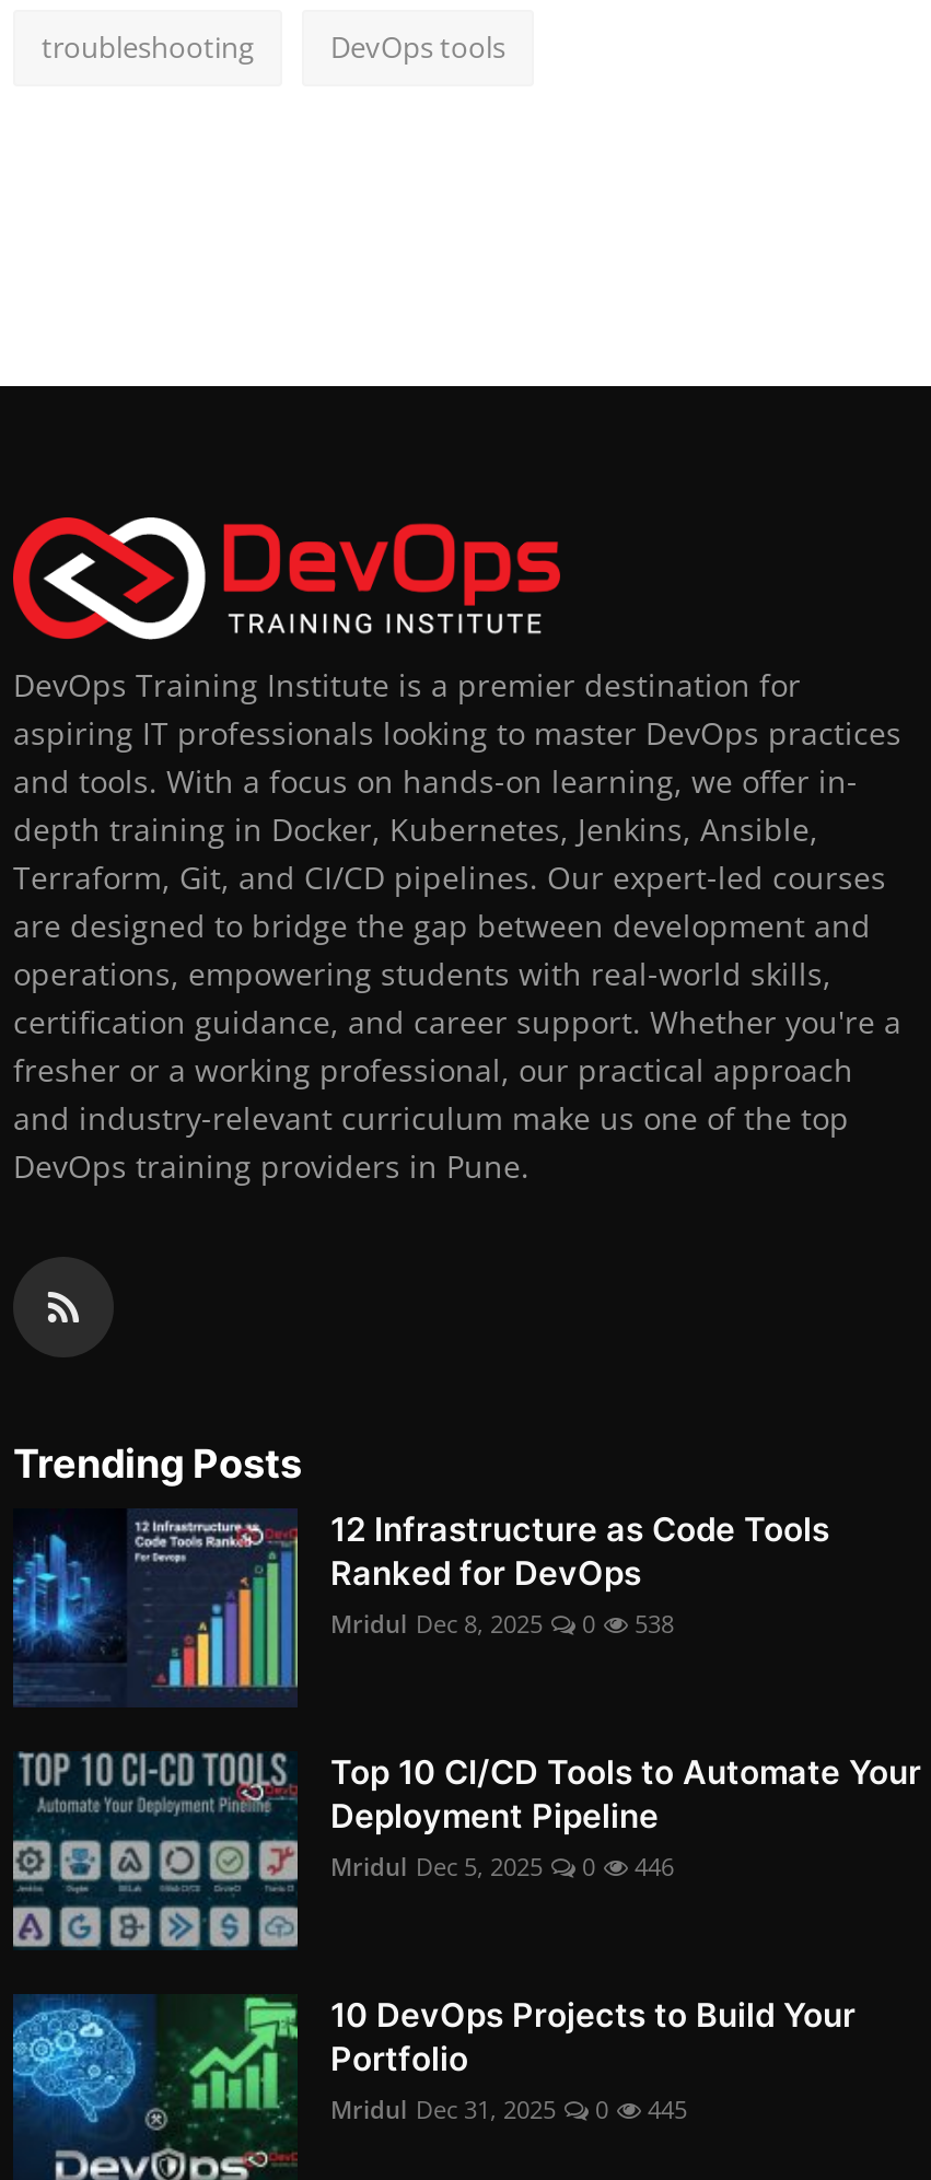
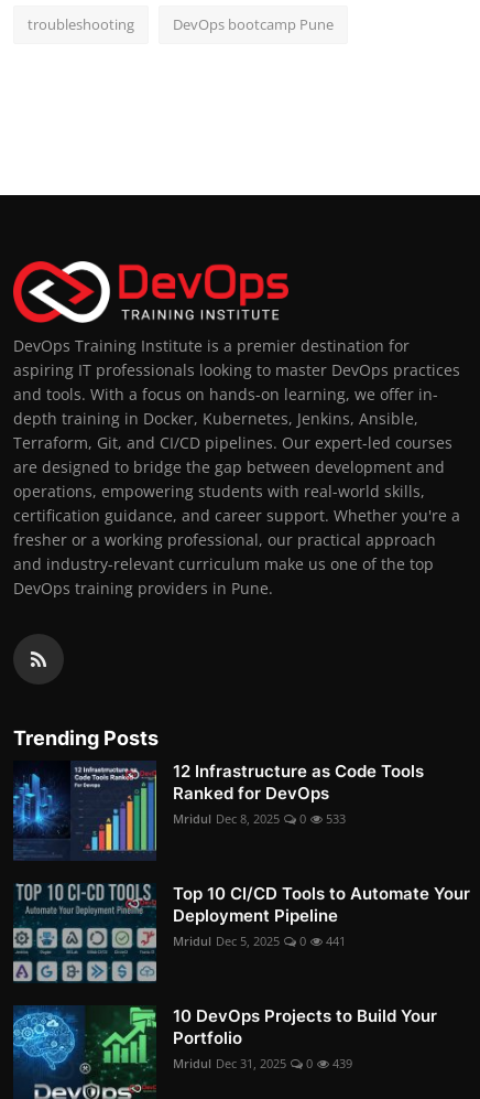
[330,28,505,68] DevOps tools -> [173,15,334,35] DevOps bootcamp Pune
[330,1608,674,1641] Mridul Dec 8, 2025 0 538 -> [173,811,346,827] Mridul Dec 8, 2025 0 533
[330,1851,674,1884] Mridul Dec 5, 2025 0 446 -> [173,933,346,950] Mridul Dec 5, 2025 0 441
[330,2094,687,2126] Mridul Dec 31, 2025 0 445 -> [173,1055,352,1072] Mridul Dec 31, 2025 0 439

